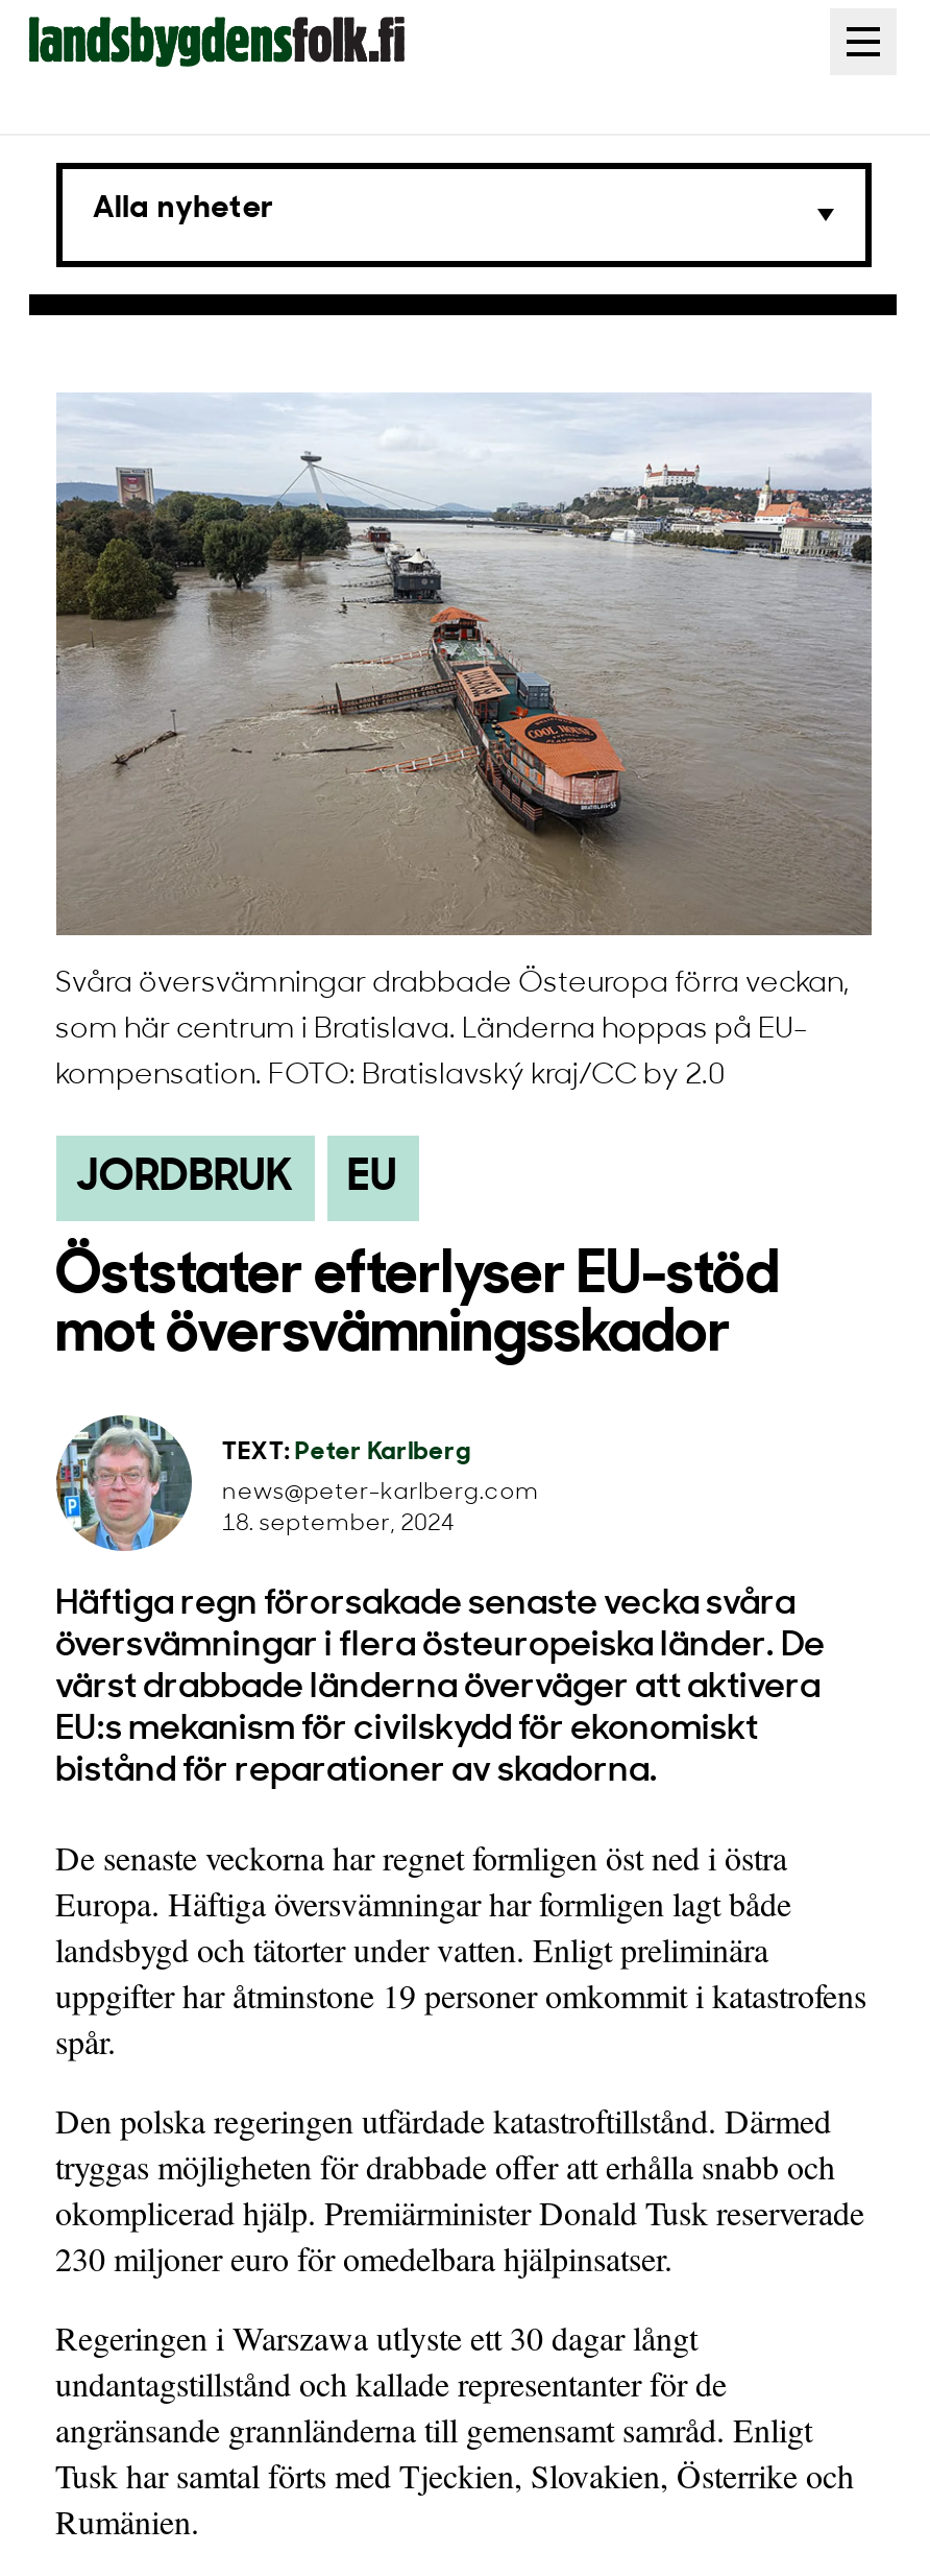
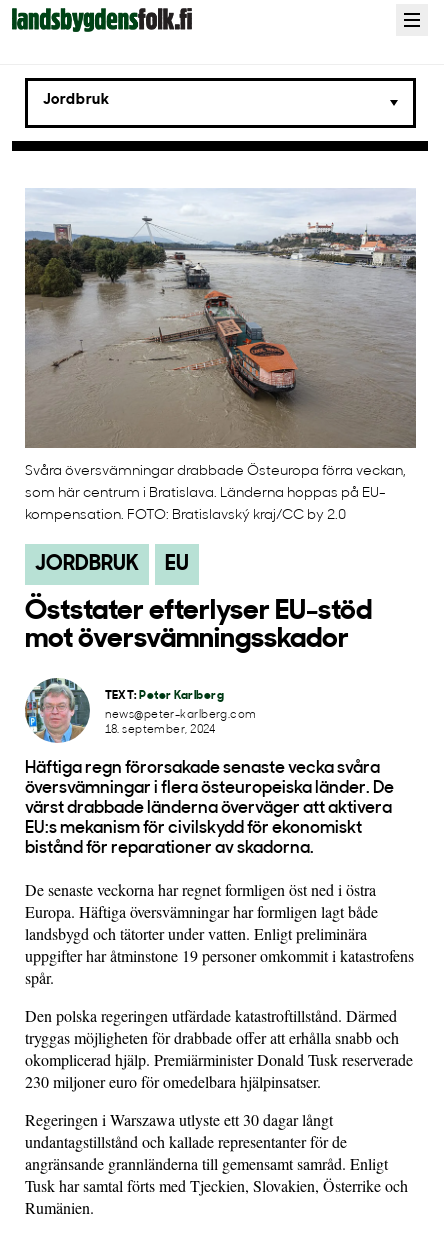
[93,193,275,224] Alla nyheter -> [42,92,109,107] Jordbruk

